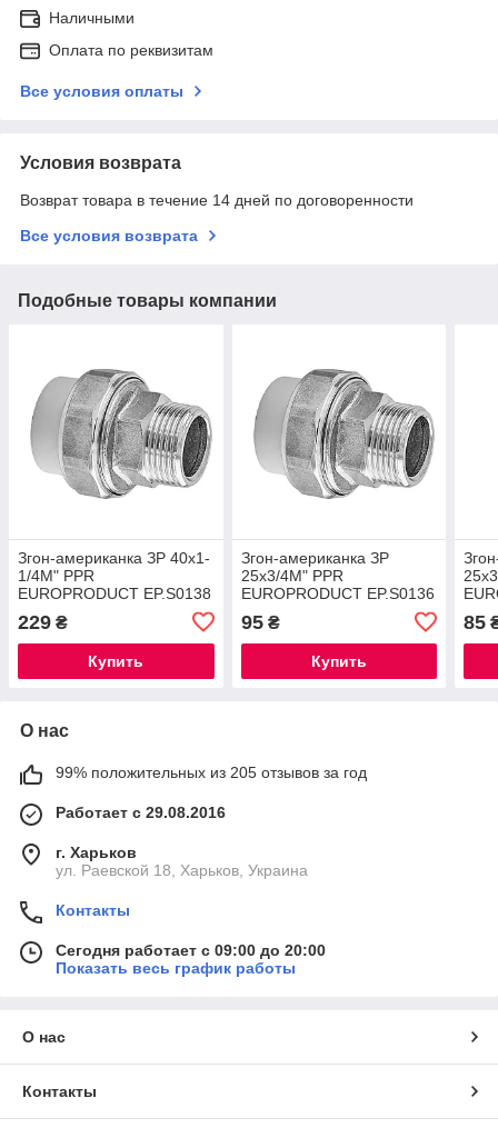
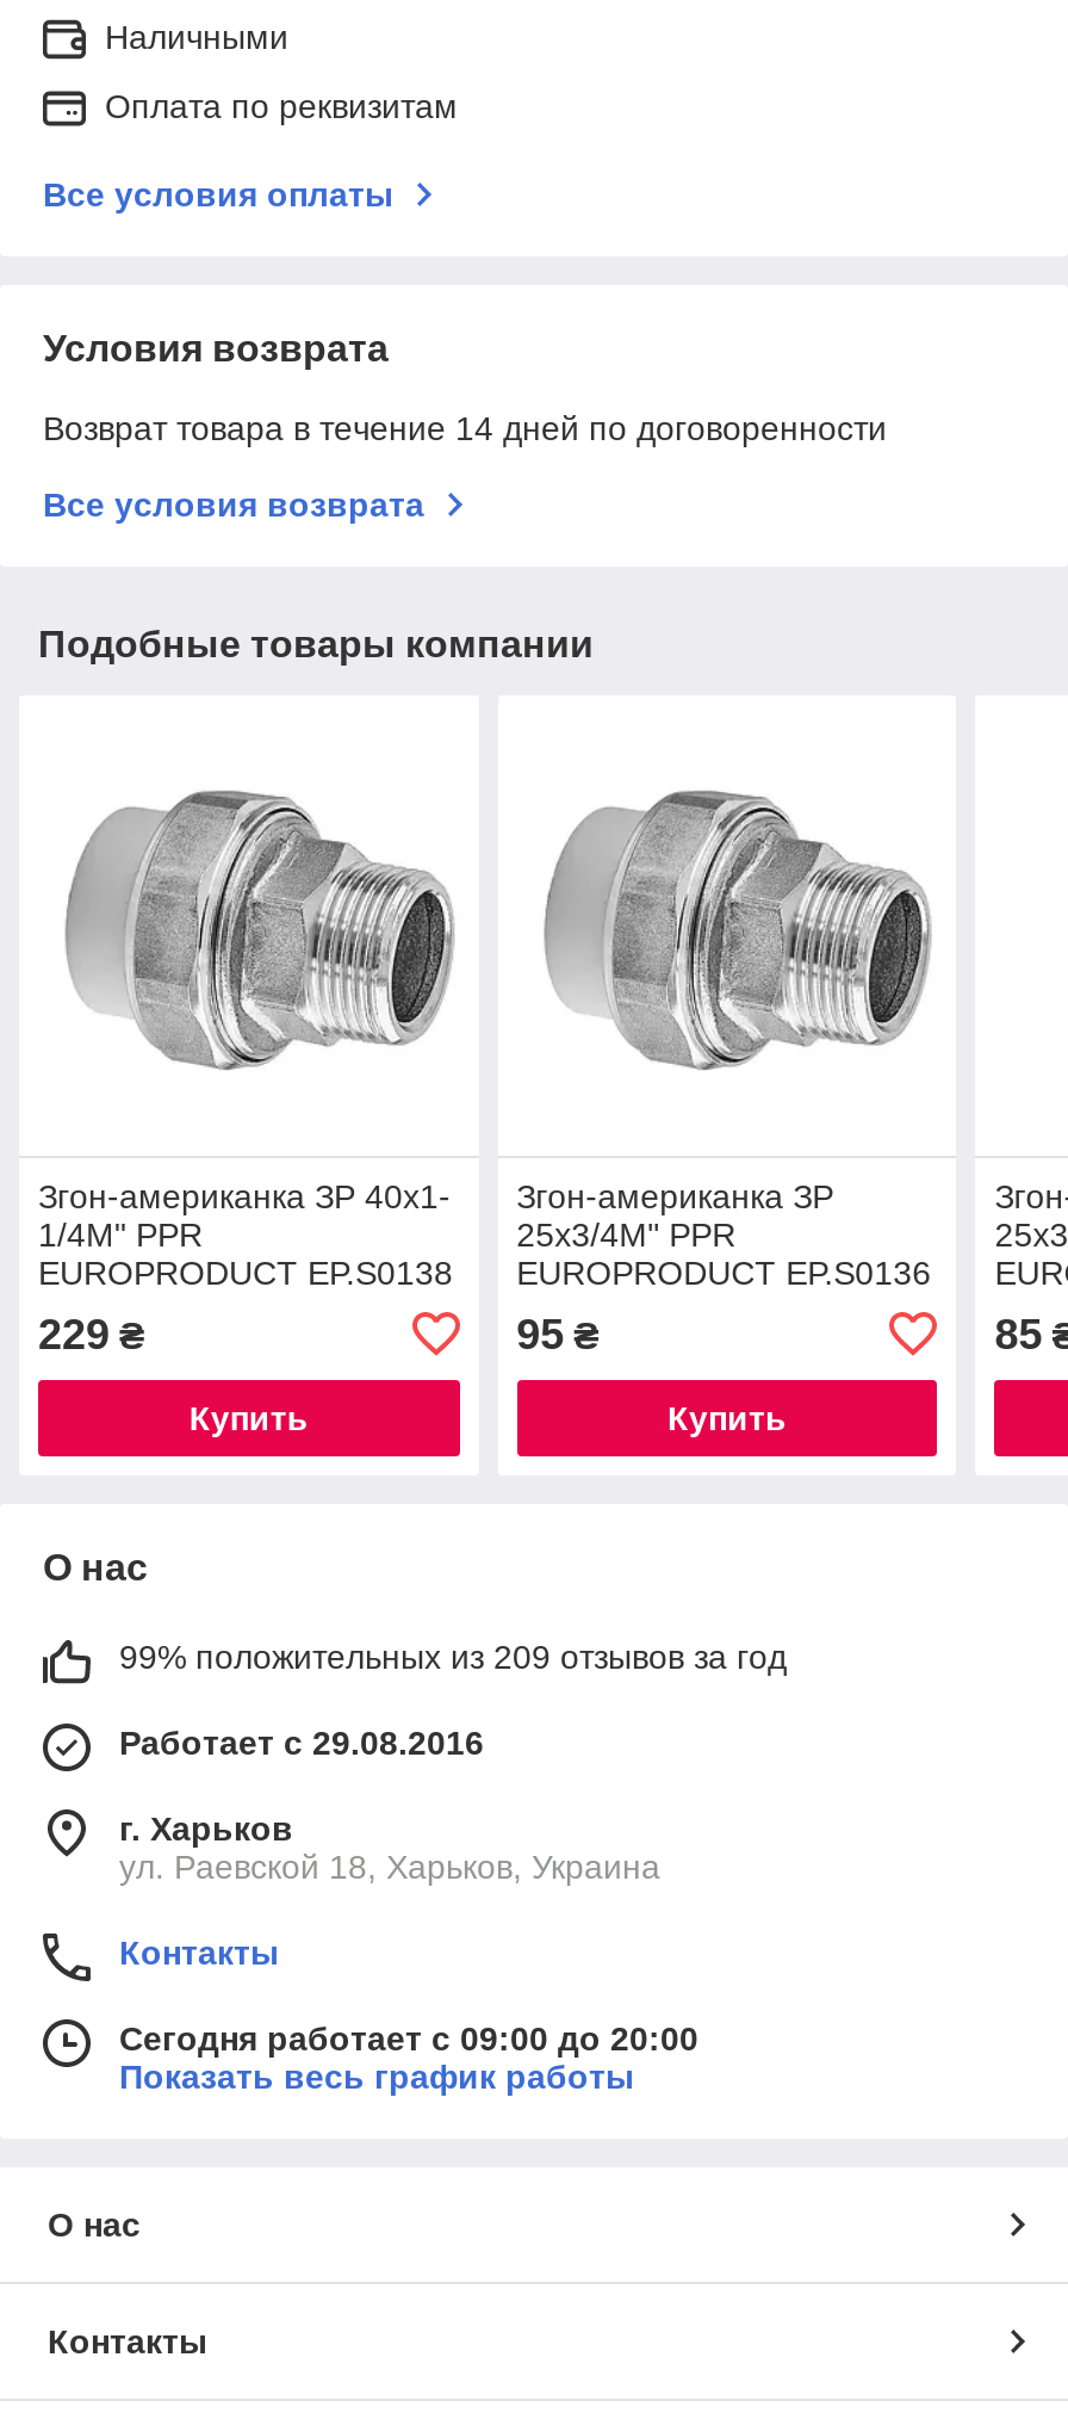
[56,763,367,781] 99% положительных из 205 отзывов за год -> [119,1637,787,1675] 99% положительных из 209 отзывов за год

